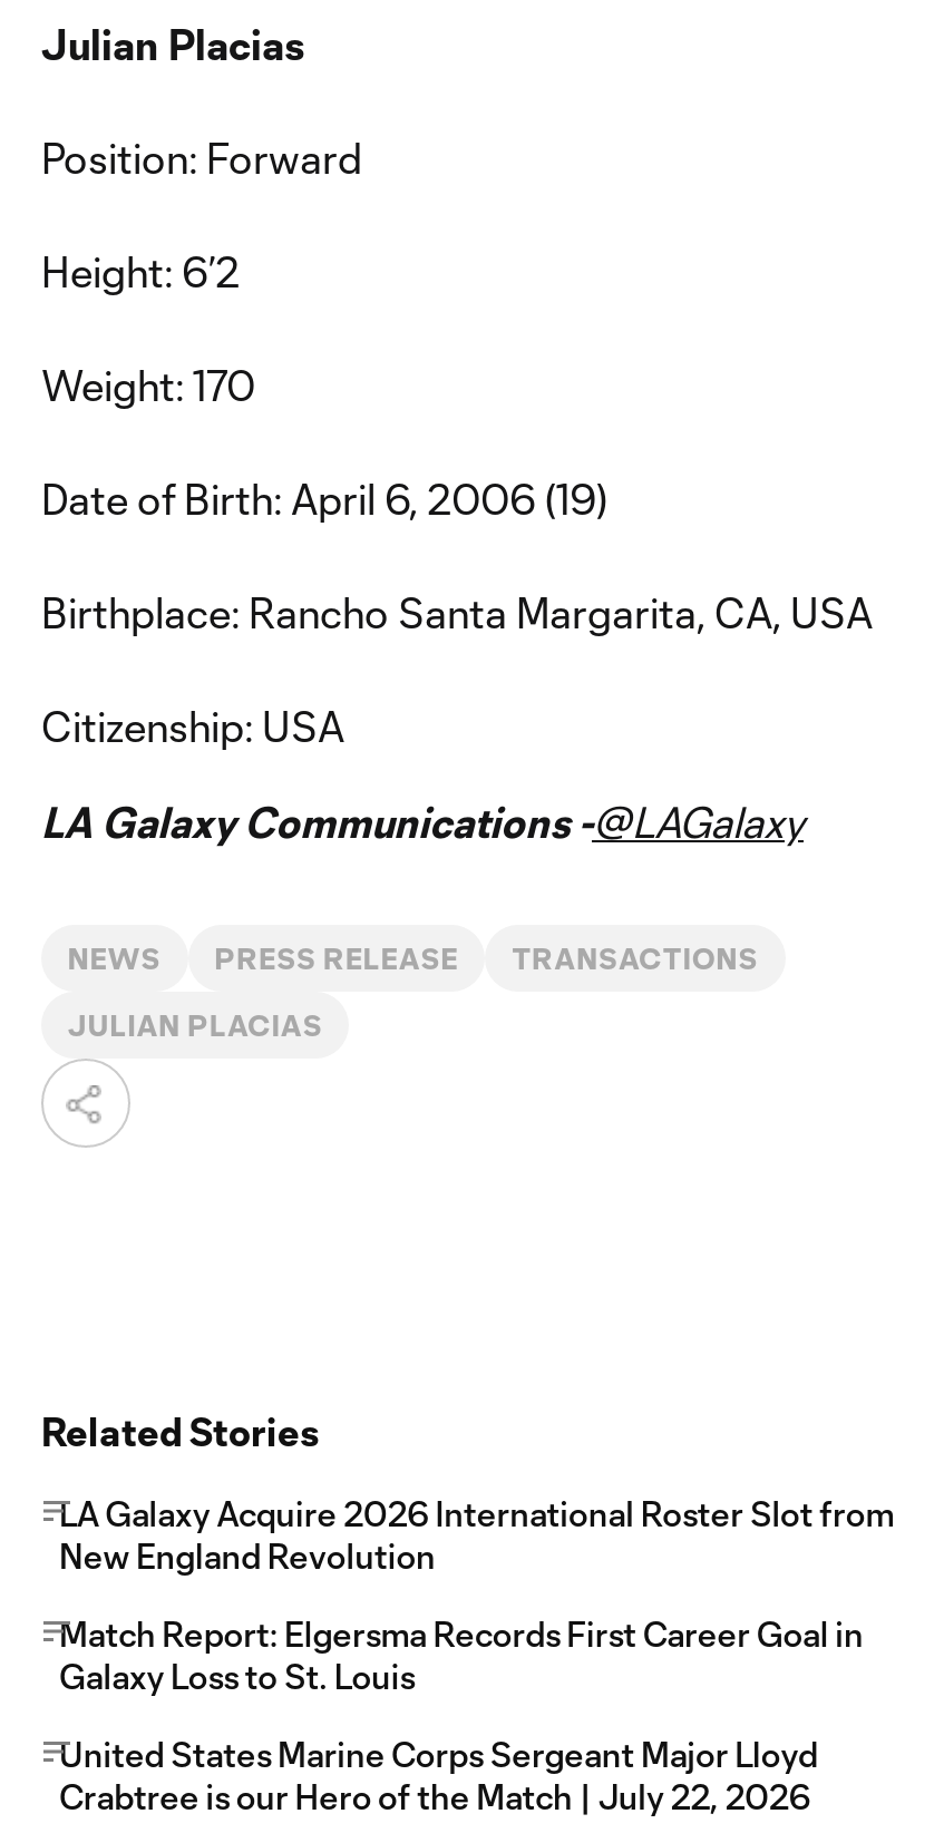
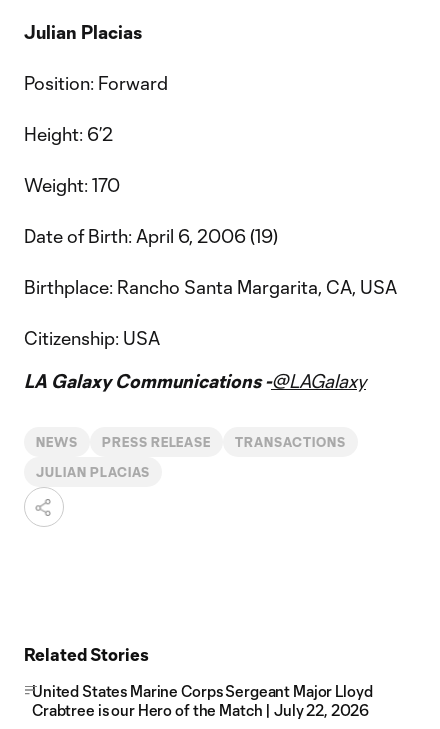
[59,1493,894,1696] LA Galaxy Acquire 2026 International Roster Slot from | New England Revolution | Match Report: Elgersma Records First Career Goal in | Galaxy Loss to St. Louis -> none

